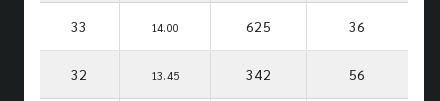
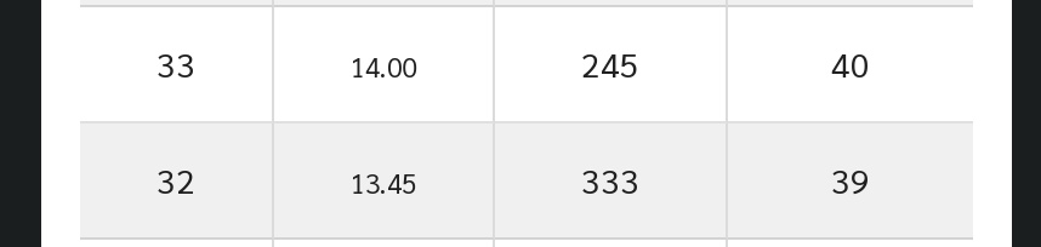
[246,17,271,35] 625 -> [581,41,640,84] 245
[349,17,366,35] 36 -> [831,41,870,84] 40
[246,65,271,83] 342 -> [581,157,640,201] 333
[349,65,366,83] 56 -> [831,157,870,201] 39

